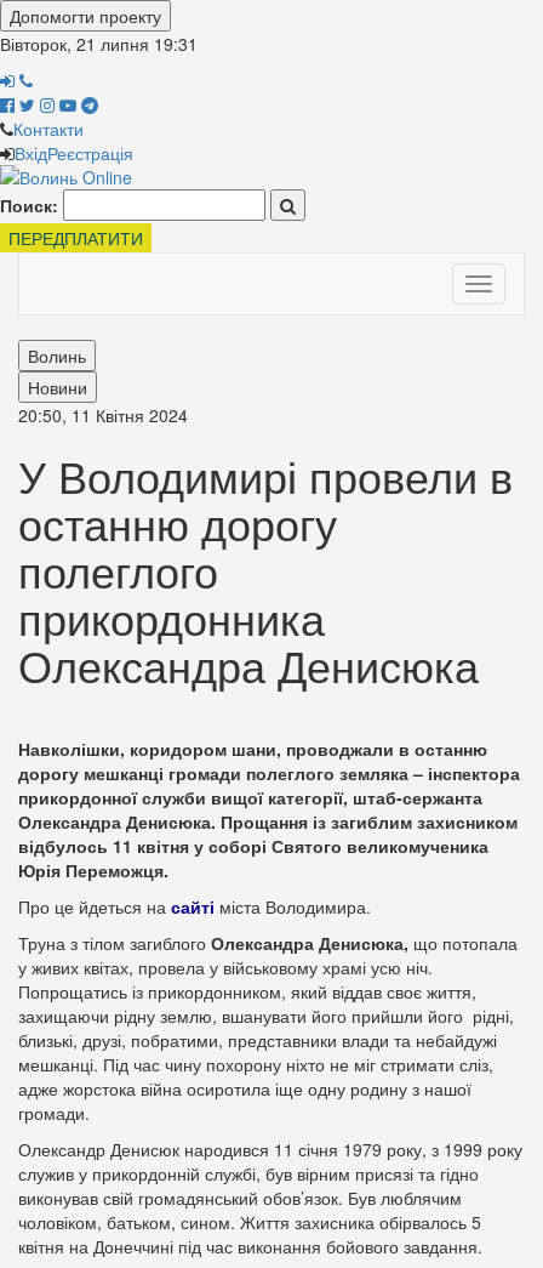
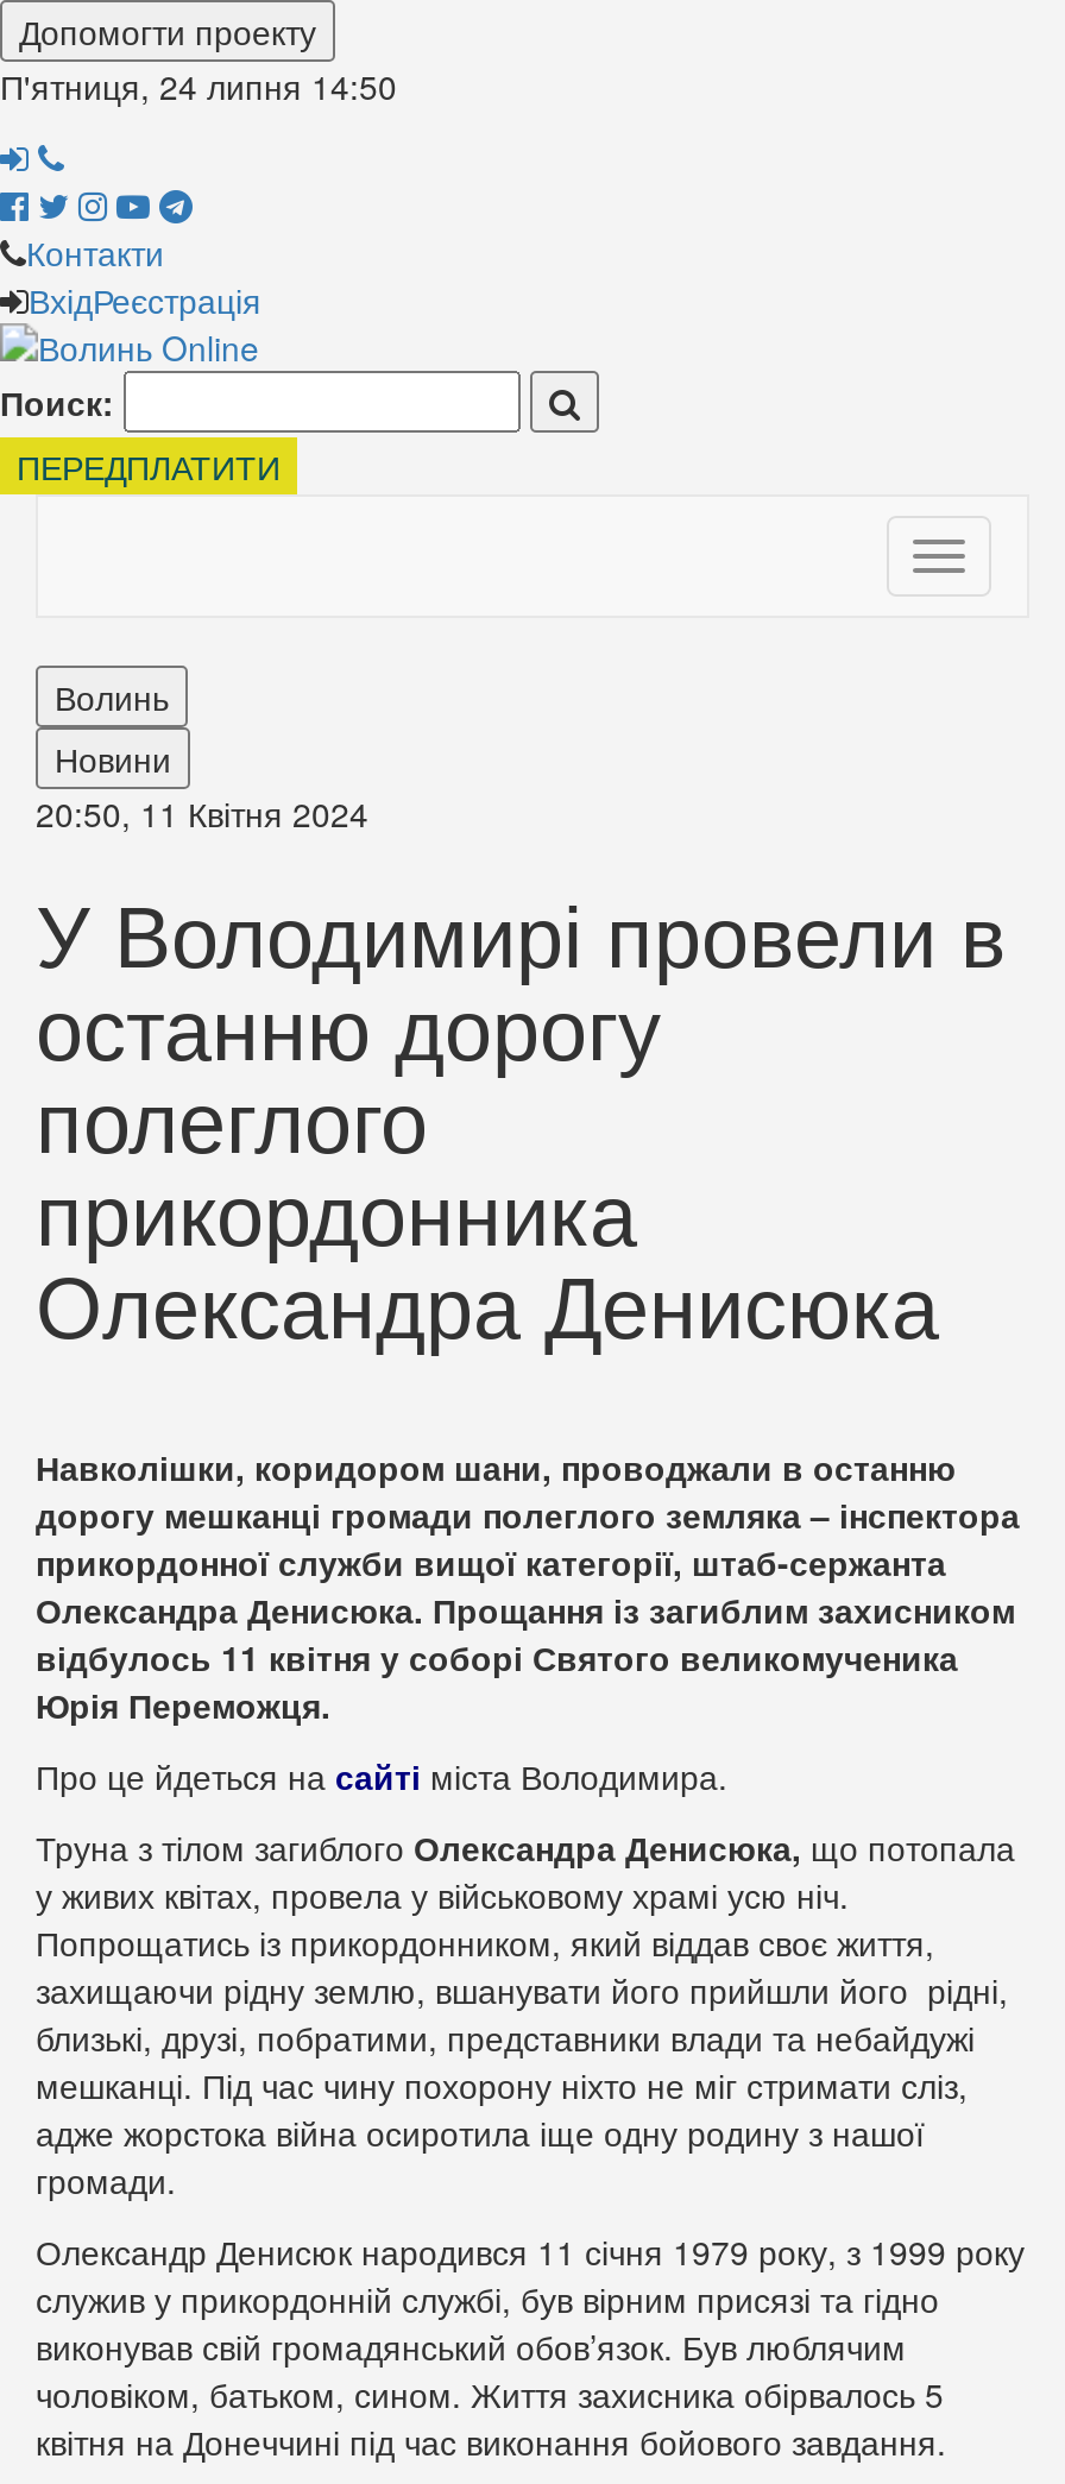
[0,32,198,56] Вівторок, 21 липня 19:31 -> [0,62,397,109] П'ятниця, 24 липня 14:50

